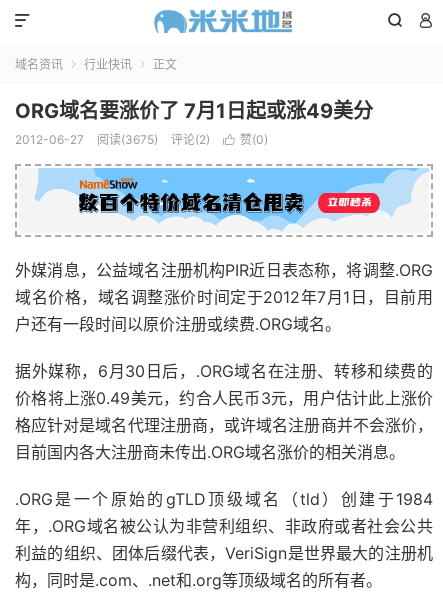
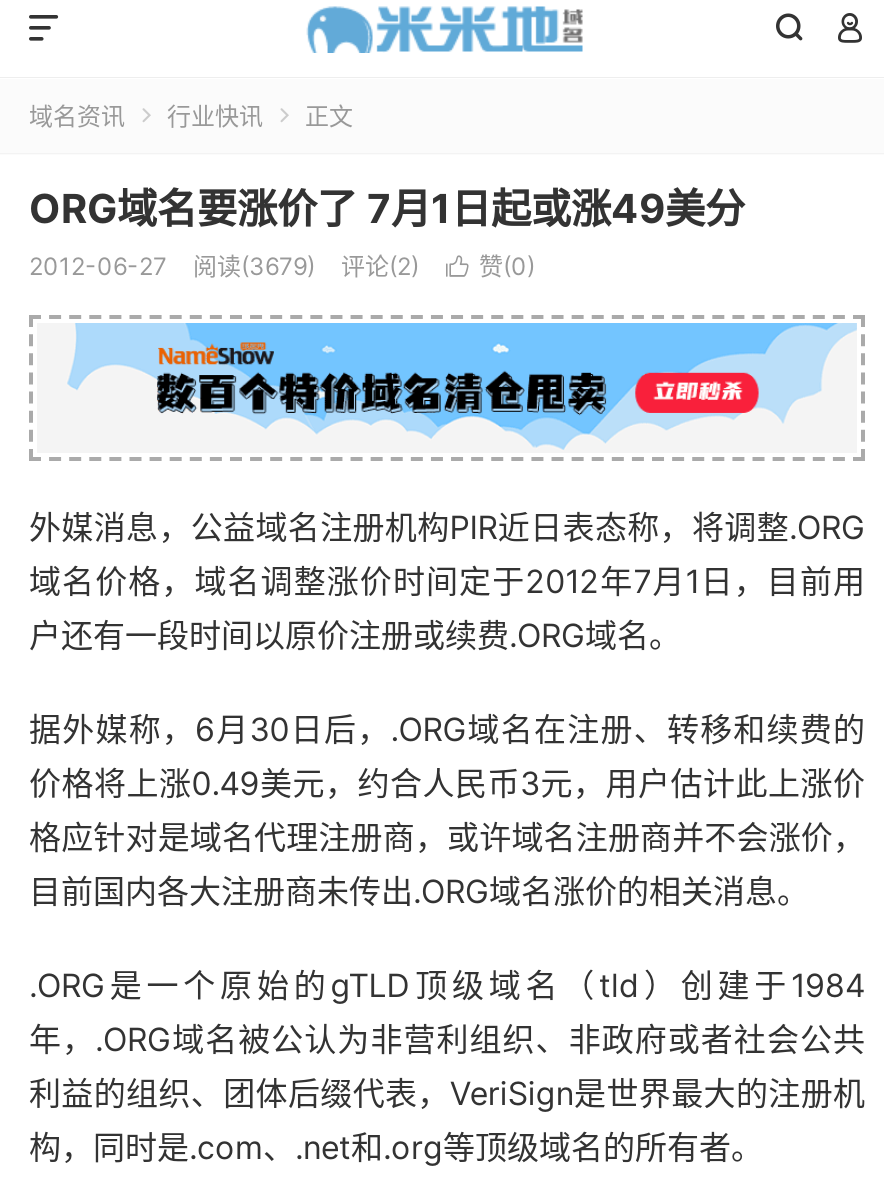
[97,132,158,147] 阅读(3675) -> [193,251,315,281] 阅读(3679)

